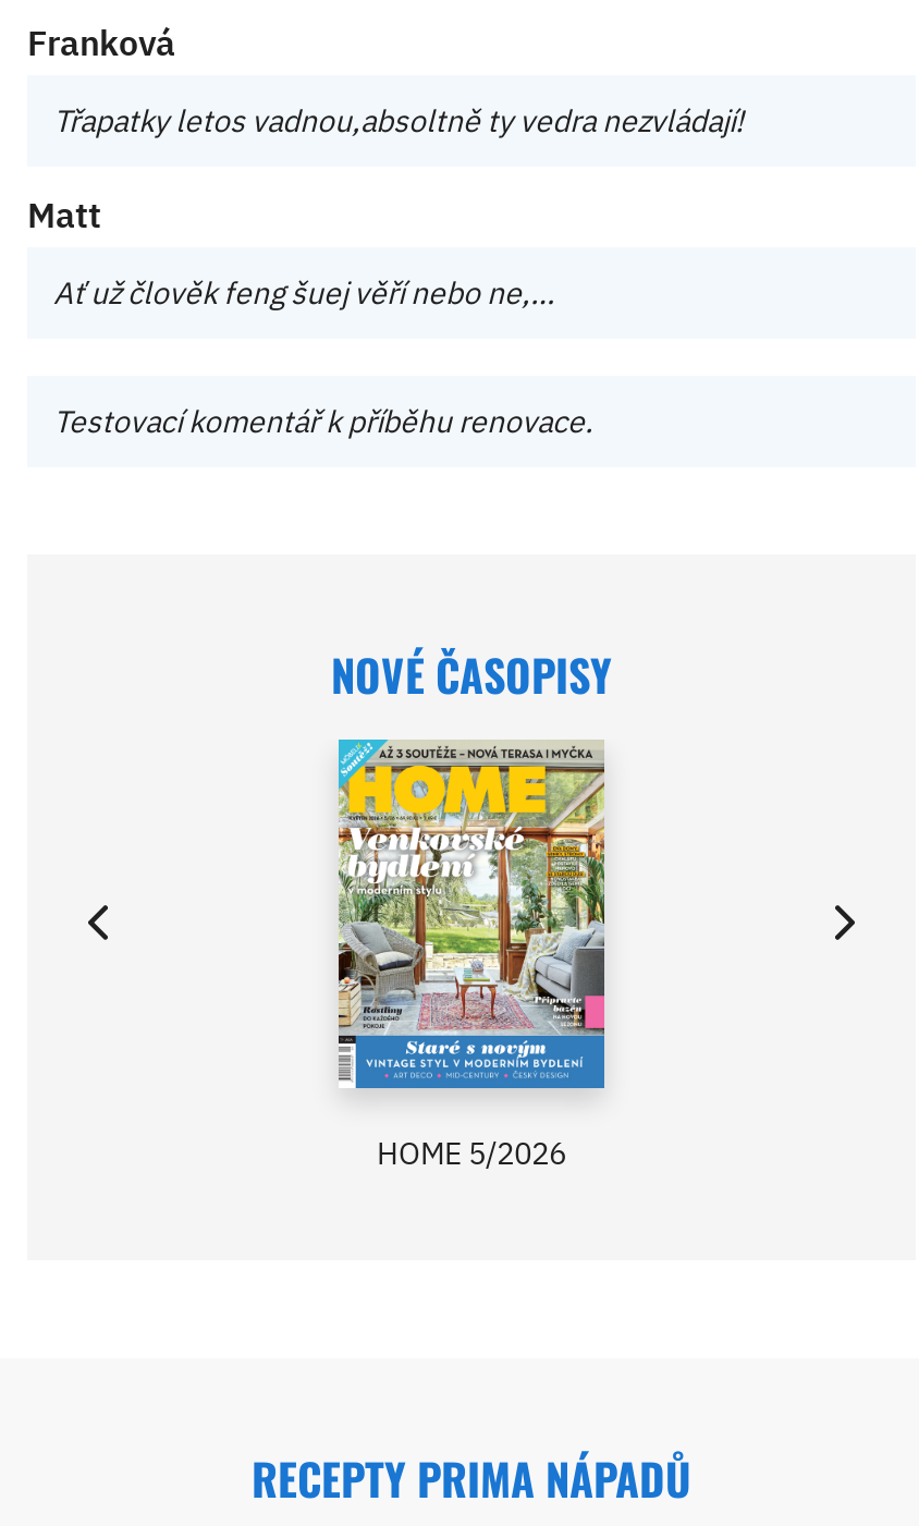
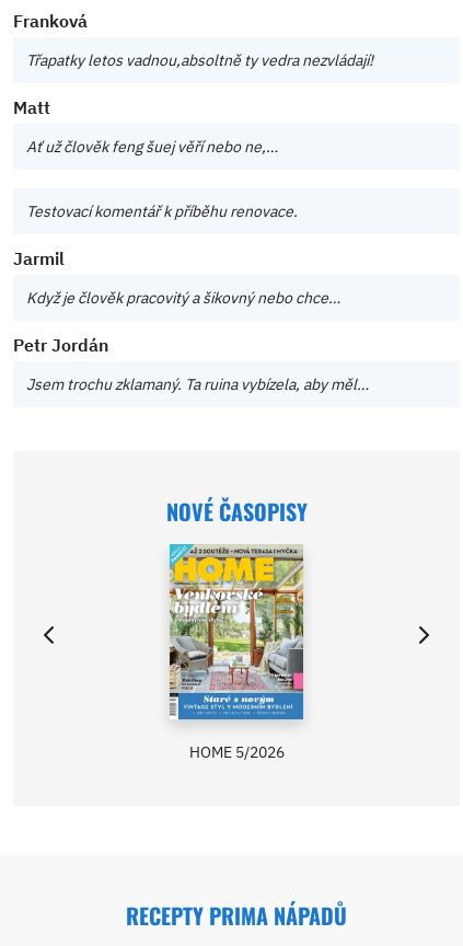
none -> [13,248,369,394] Jarmil | Když je člověk pracovitý a šikovný nebo chce… | Petr Jordán | Jsem trochu zklamaný. Ta ruina vybízela, aby měl…

